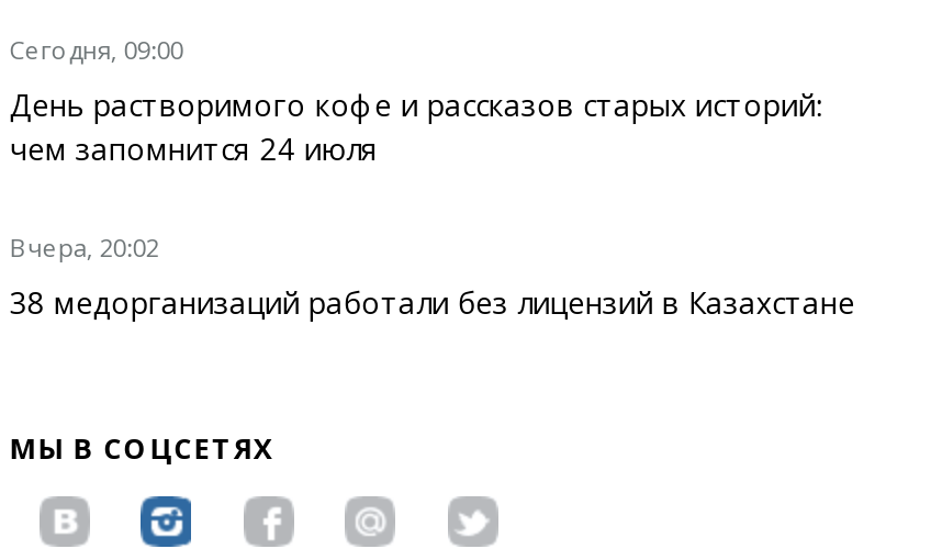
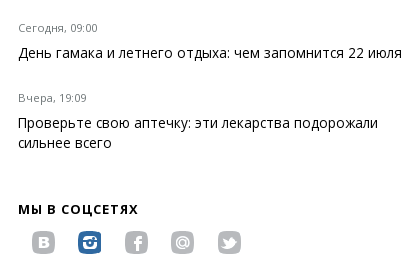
[10,83,822,169] День растворимого кофе и рассказов старых историй: | чем запомнится 24 июля -> [18,43,402,62] День гамака и летнего отдыха: чем запомнится 22 июля
[10,231,855,323] Вчера, 20:02 | 38 медорганизаций работали без лицензий в Казахстане -> [18,90,378,152] Вчера, 19:09 | Проверьте свою аптечку: эти лекарства подорожали | сильнее всего

